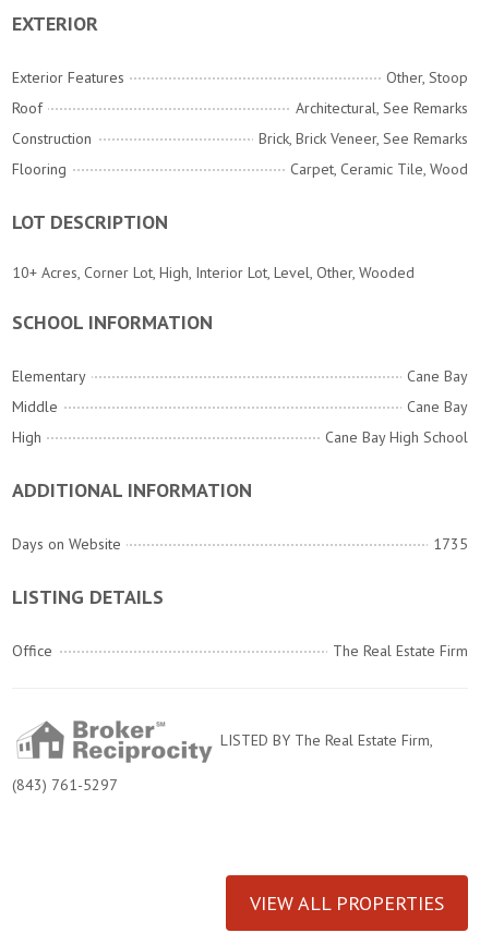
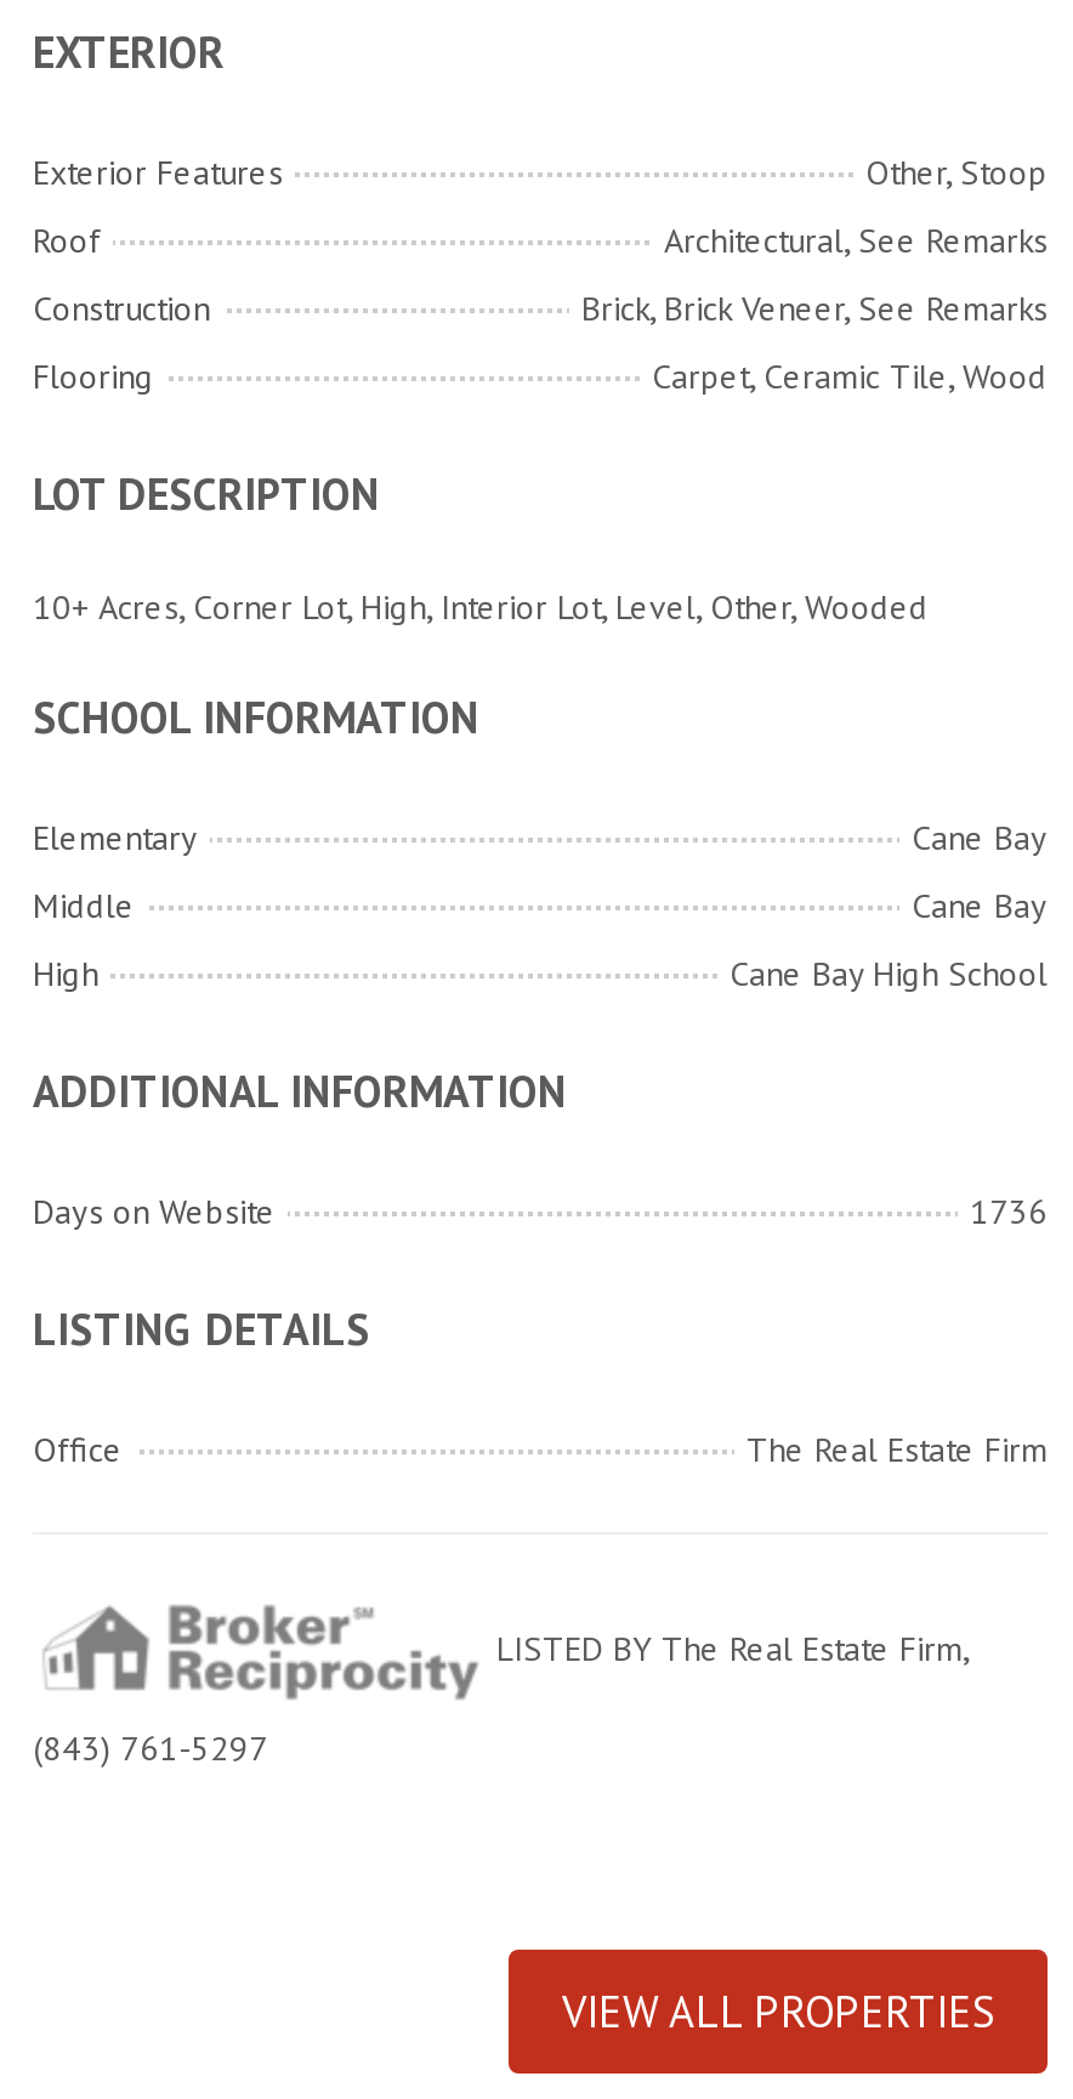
[433,535,468,554] 1735 -> [970,1191,1048,1234] 1736

